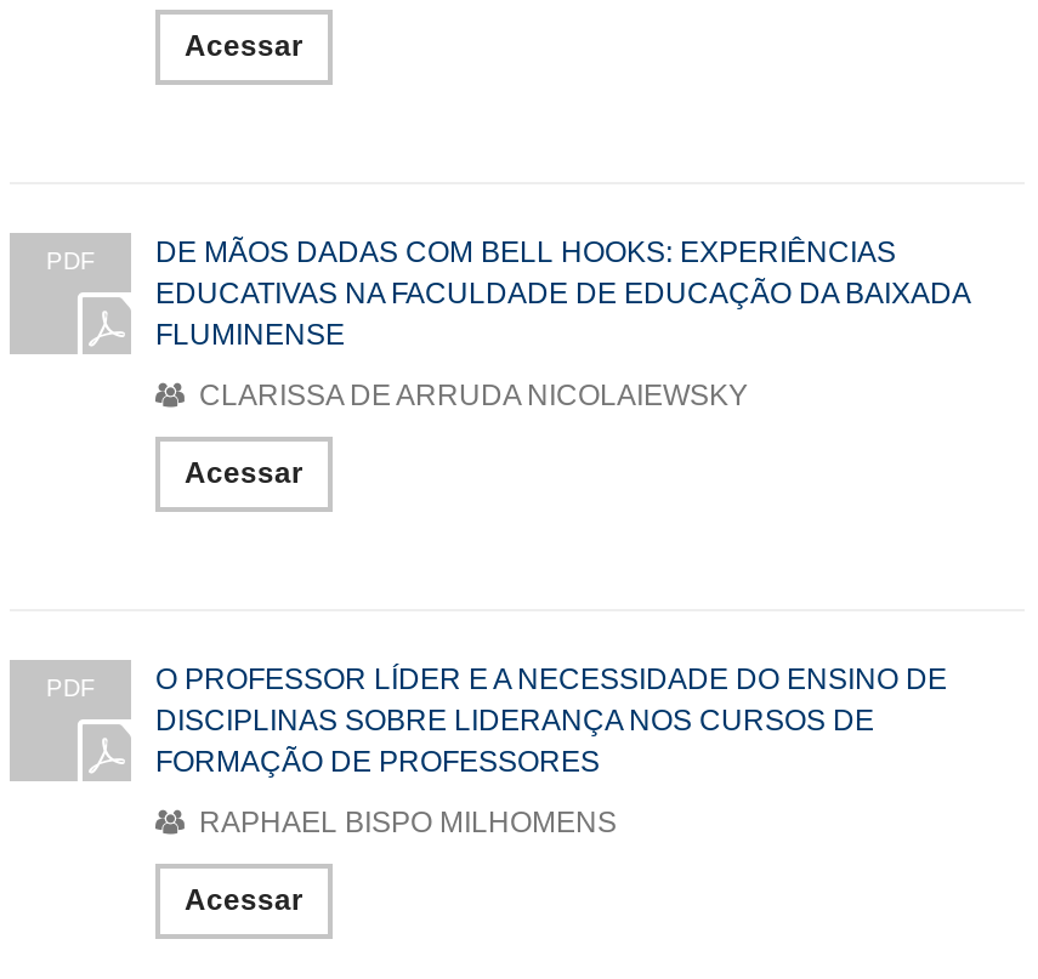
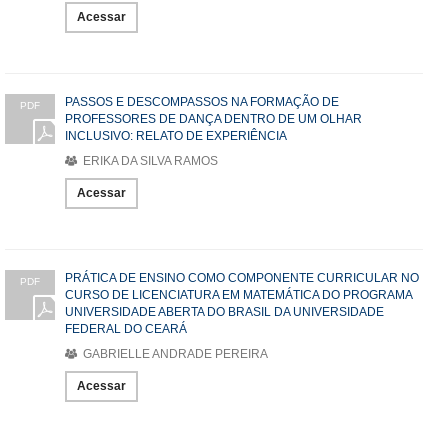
[155,235,969,351] DE MÃOS DADAS COM BELL HOOKS: EXPERIÊNCIAS | EDUCATIVAS NA FACULDADE DE EDUCAÇÃO DA BAIXADA | FLUMINENSE -> [65,95,362,143] PASSOS E DESCOMPASSOS NA FORMAÇÃO DE | PROFESSORES DE DANÇA DENTRO DE UM OLHAR | INCLUSIVO: RELATO DE EXPERIÊNCIA
[192,378,748,412] CLARISSA DE ARRUDA NICOLAIEWSKY -> [80,154,218,168] ERIKA DA SILVA RAMOS
[155,662,947,778] O PROFESSOR LÍDER E A NECESSIDADE DO ENSINO DE | DISCIPLINAS SOBRE LIDERANÇA NOS CURSOS DE | FORMAÇÃO DE PROFESSORES -> [65,271,419,336] PRÁTICA DE ENSINO COMO COMPONENTE CURRICULAR NO | CURSO DE LICENCIATURA EM MATEMÁTICA DO PROGRAMA | UNIVERSIDADE ABERTA DO BRASIL DA UNIVERSIDADE | FEDERAL DO CEARÁ
[192,805,617,839] RAPHAEL BISPO MILHOMENS -> [80,347,268,361] GABRIELLE ANDRADE PEREIRA

